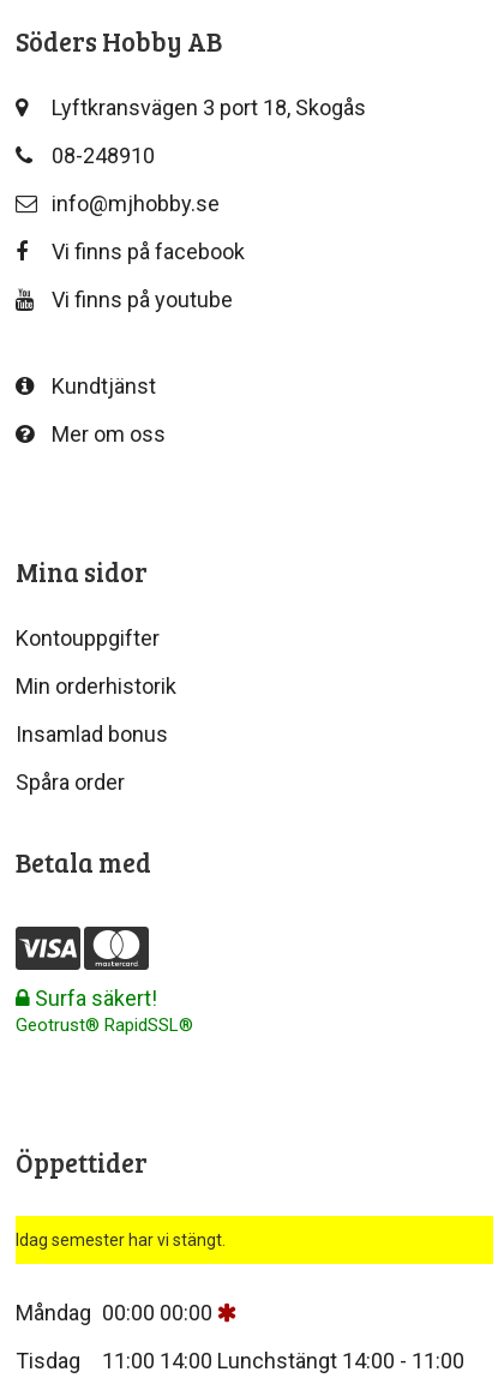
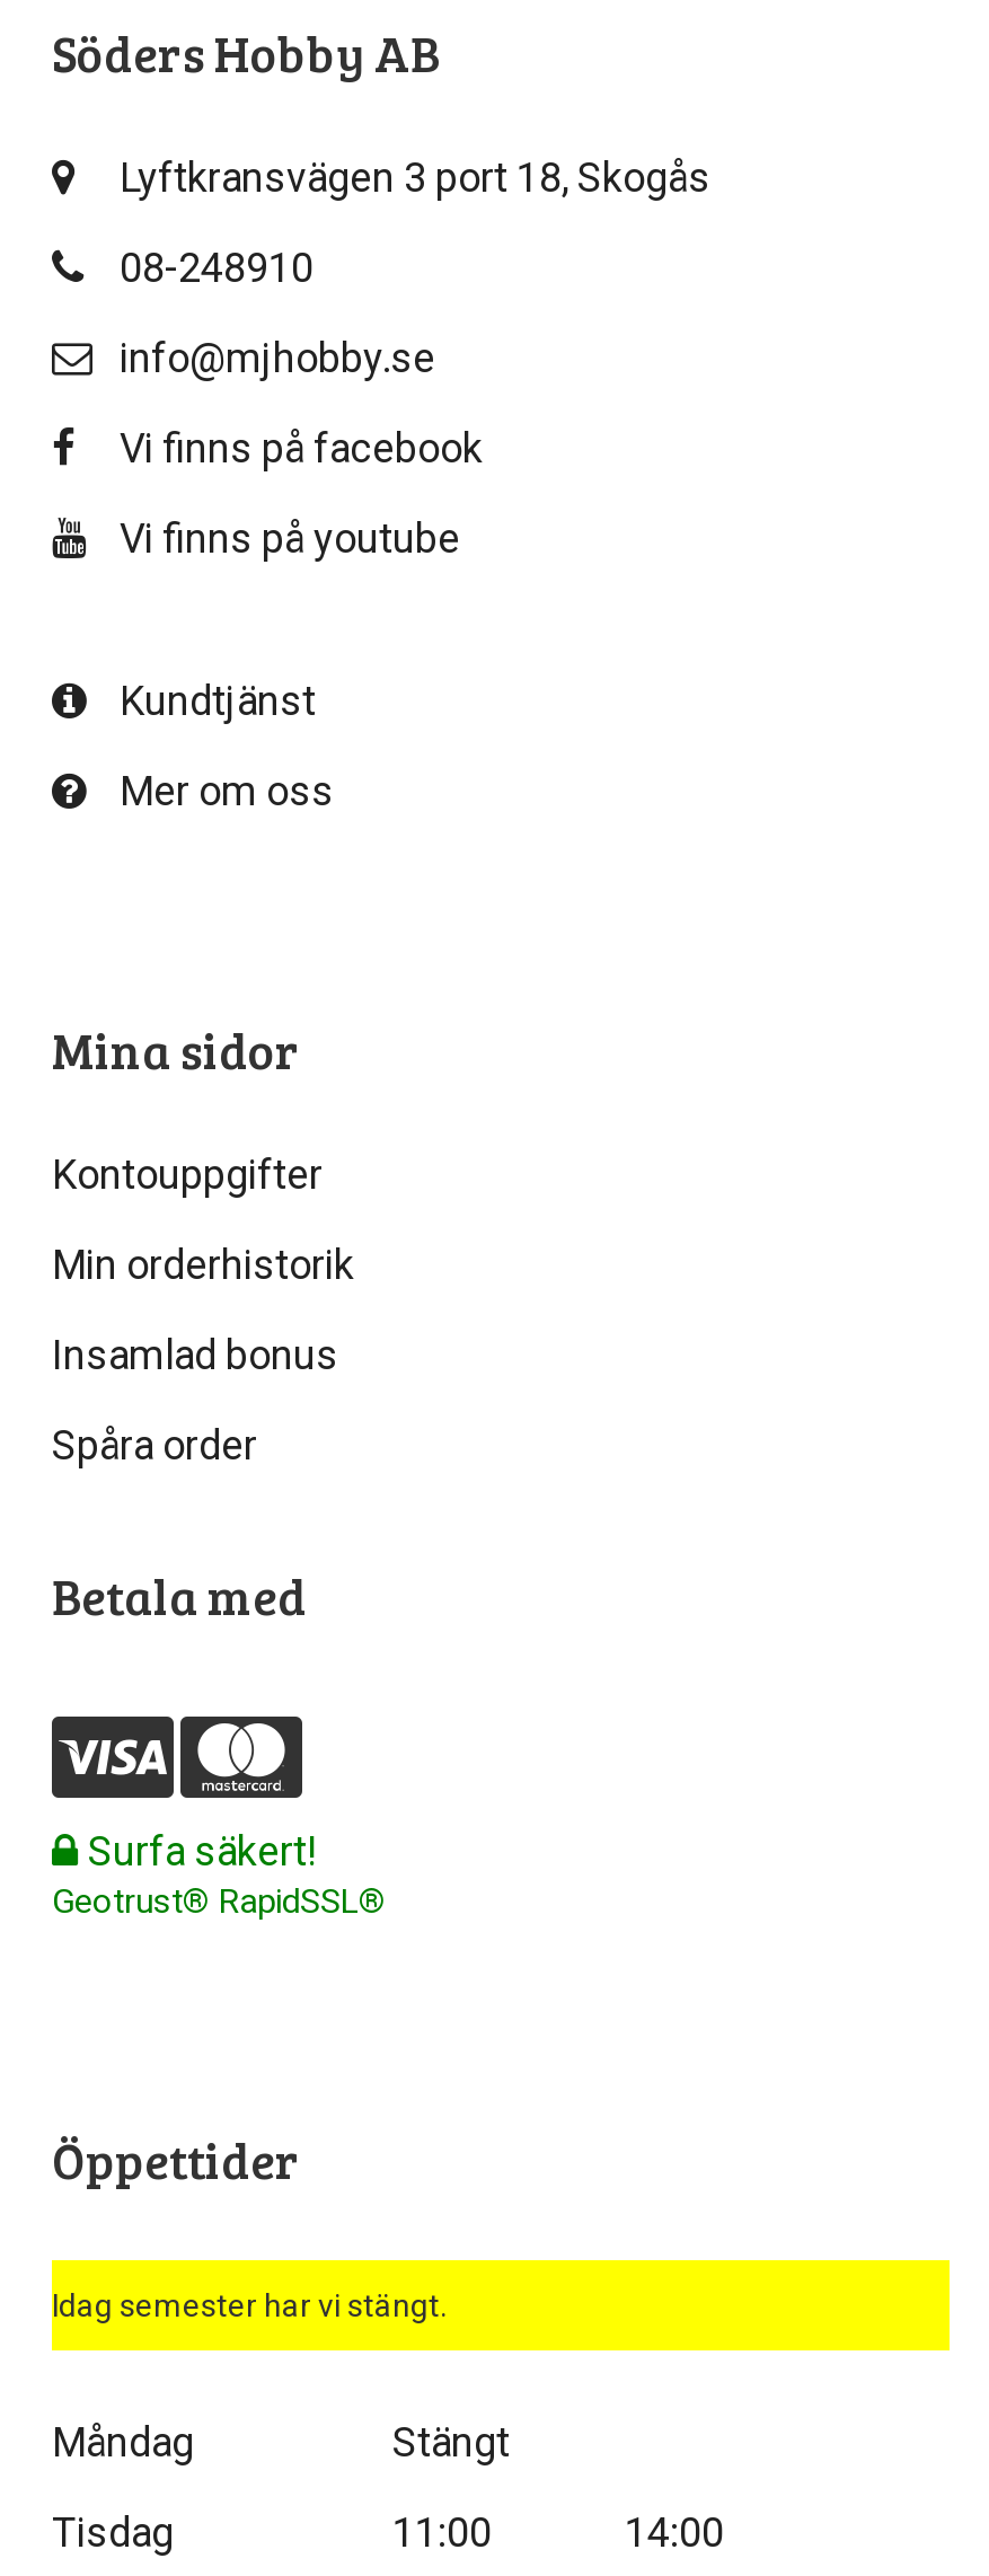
[16,1300,212,1325] Måndag 00:00 00:00 -> [52,2418,510,2465] Måndag | Stängt
[102,1348,464,1373] 11:00 14:00 Lunchstängt 14:00 - 11:00 -> [392,2508,724,2555] 11:00 | 14:00

